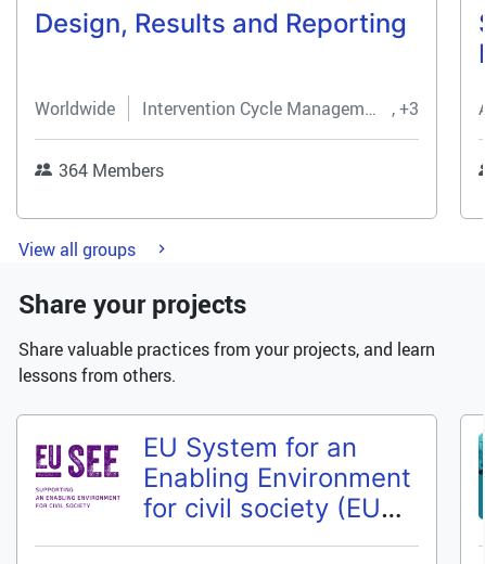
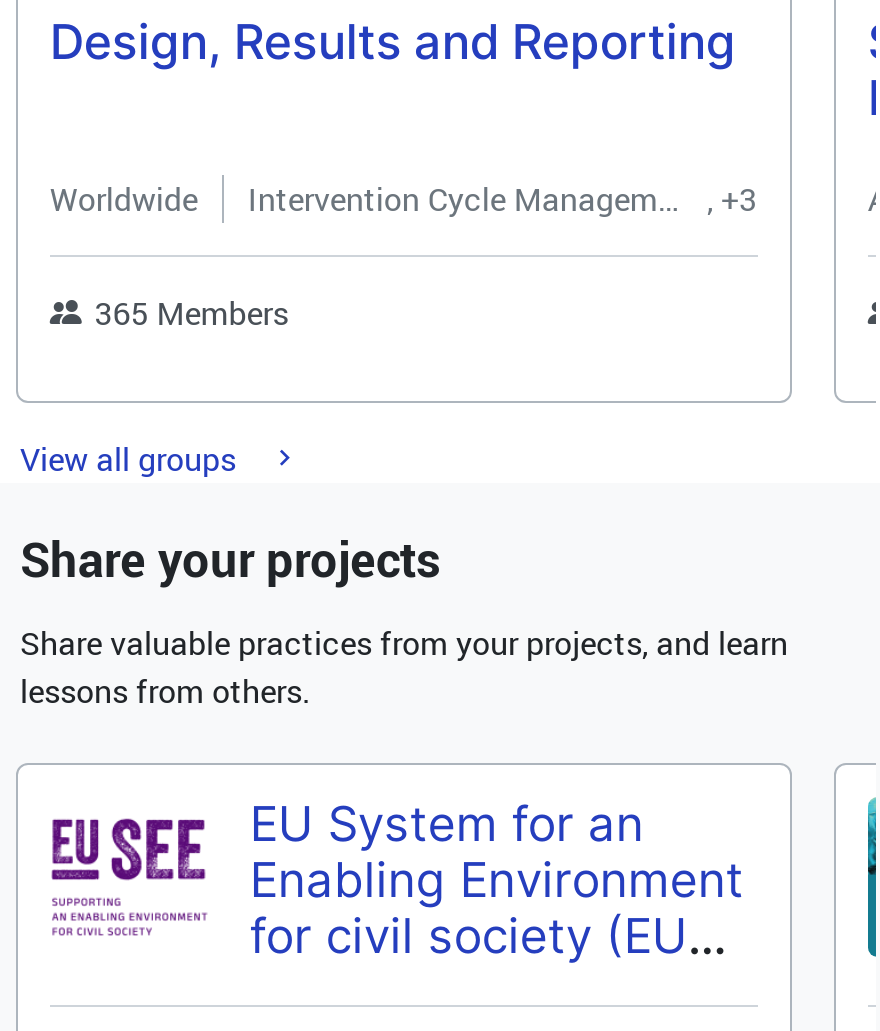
[59,159,164,183] 364 Members -> [94,292,288,336] 365 Members

